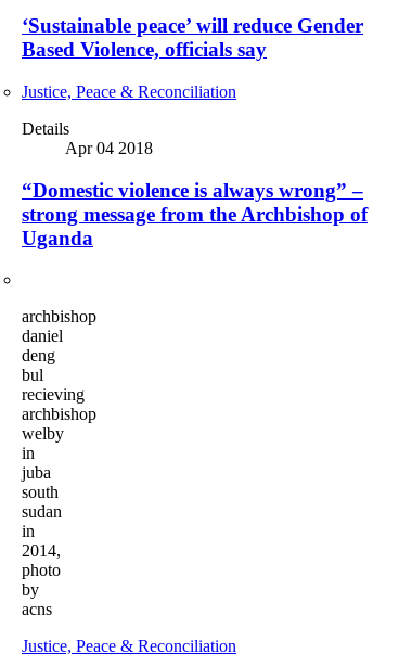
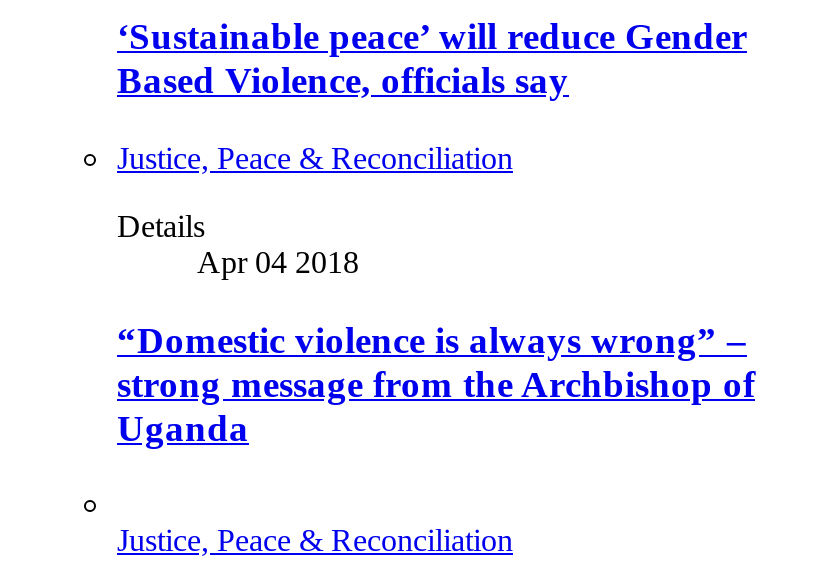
[22,307,96,619] archbishop | daniel | deng | bul | recieving | archbishop | welby | in | juba | south | sudan | in | 2014, | photo | by | acns -> none

